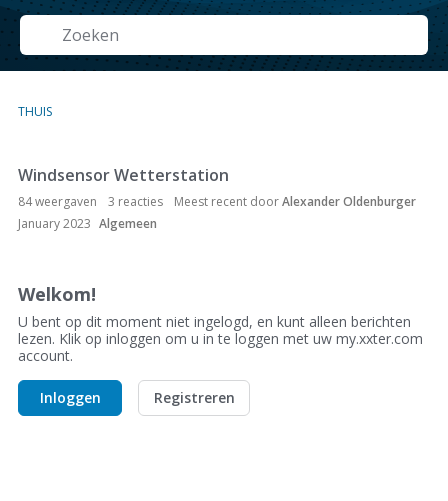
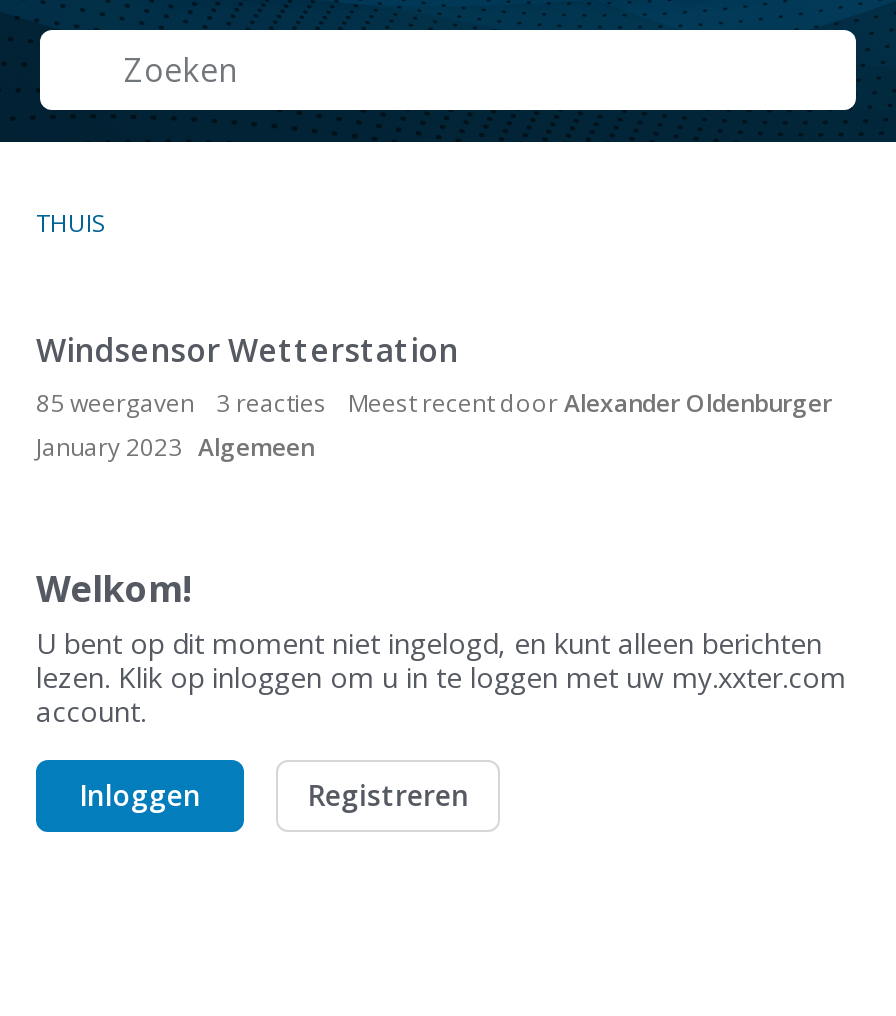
[18,193,97,210] 84 weergaven -> [36,386,194,420] 85 weergaven

